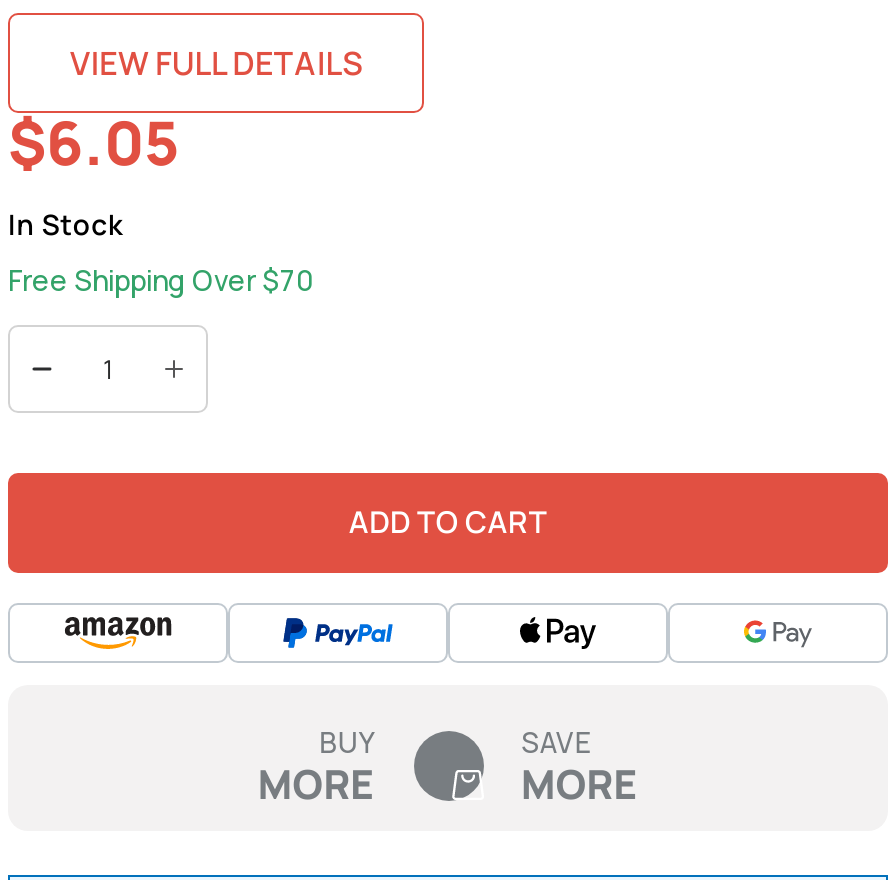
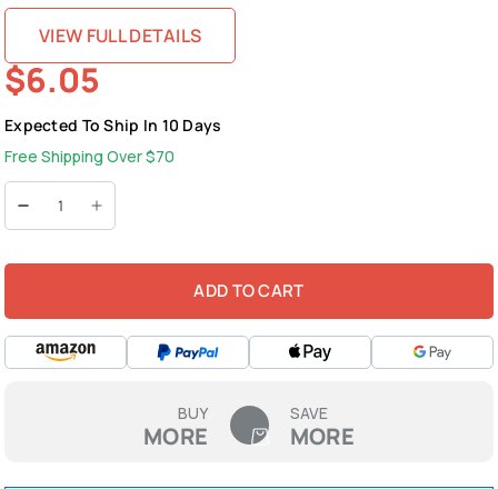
[8,206,122,244] In Stock -> [4,114,222,135] Expected To Ship In 10 Days

